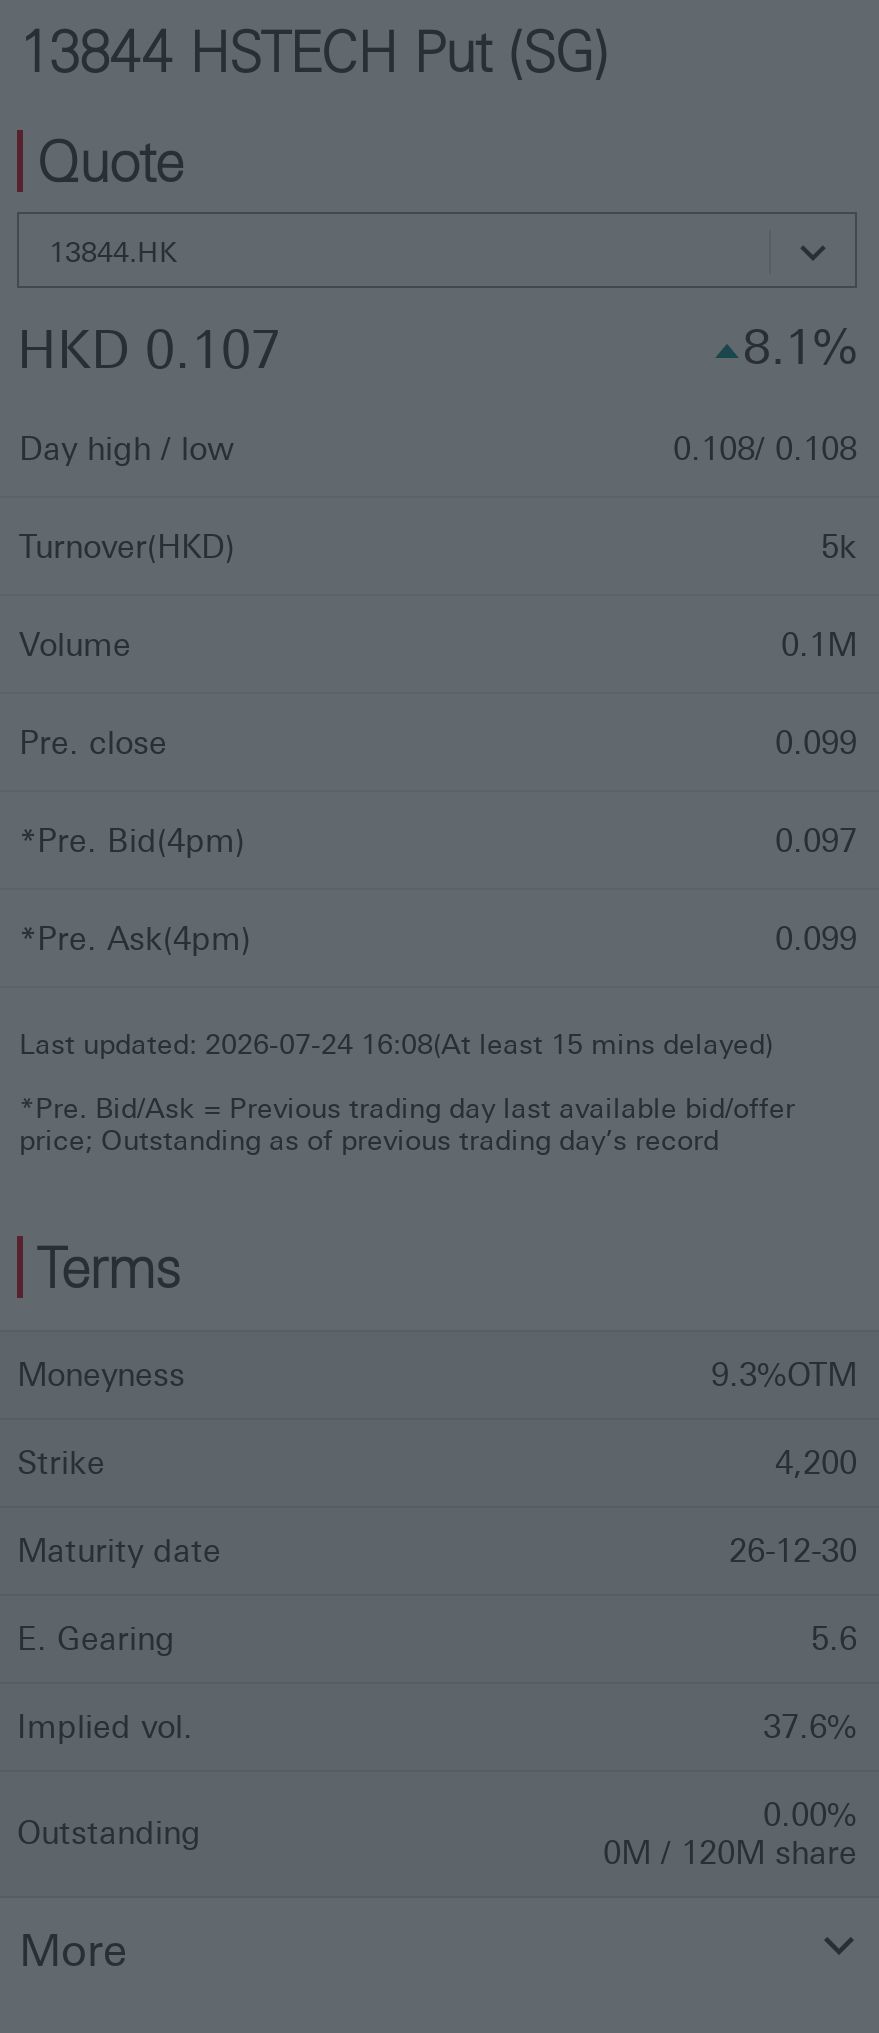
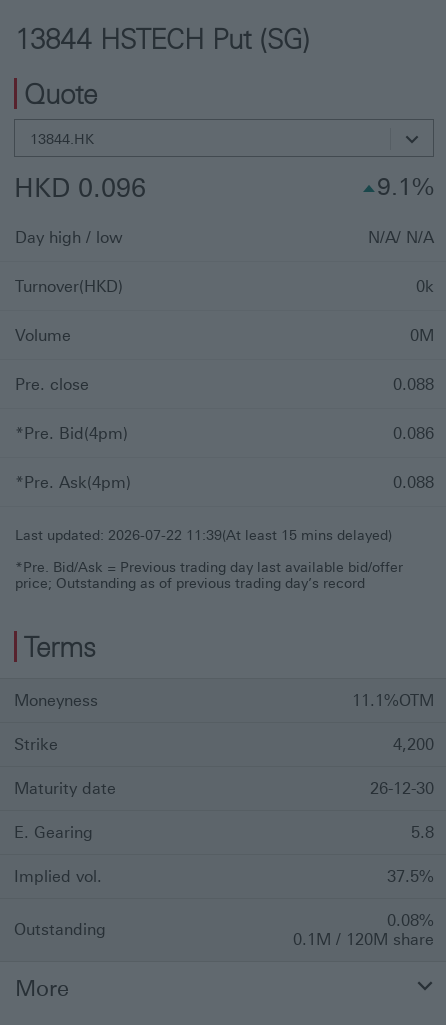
[17,318,281,380] HKD 0.107 -> [14,172,146,203] HKD 0.096
[743,320,857,374] 8.1% -> [377,173,434,200] 9.1%
[673,428,857,468] 0.108/ 0.108 -> [368,227,434,247] N/A/ N/A
[821,526,857,566] 5k -> [416,276,434,296] 0k
[781,624,857,664] 0.1M -> [410,325,434,345] 0M
[775,722,857,762] 0.099 -> [393,374,434,394] 0.088
[775,820,857,860] 0.097 -> [393,423,434,443] 0.086
[775,918,857,958] 0.099 -> [393,472,434,492] 0.088
[19,1026,773,1062] Last updated: 2026-07-24 16:08(At least 15 mins delayed) -> [15,526,392,544] Last updated: 2026-07-22 11:39(At least 15 mins delayed)
[711,1354,857,1394] 9.3%OTM -> [352,690,434,710] 11.1%OTM
[811,1618,857,1658] 5.6 -> [411,822,434,842] 5.8
[763,1706,857,1746] 37.6% -> [387,866,434,886] 37.5%
[763,1794,857,1834] 0.00% -> [387,910,434,930] 0.08%
[603,1832,857,1872] 0M / 120M share -> [293,929,434,949] 0.1M / 120M share

